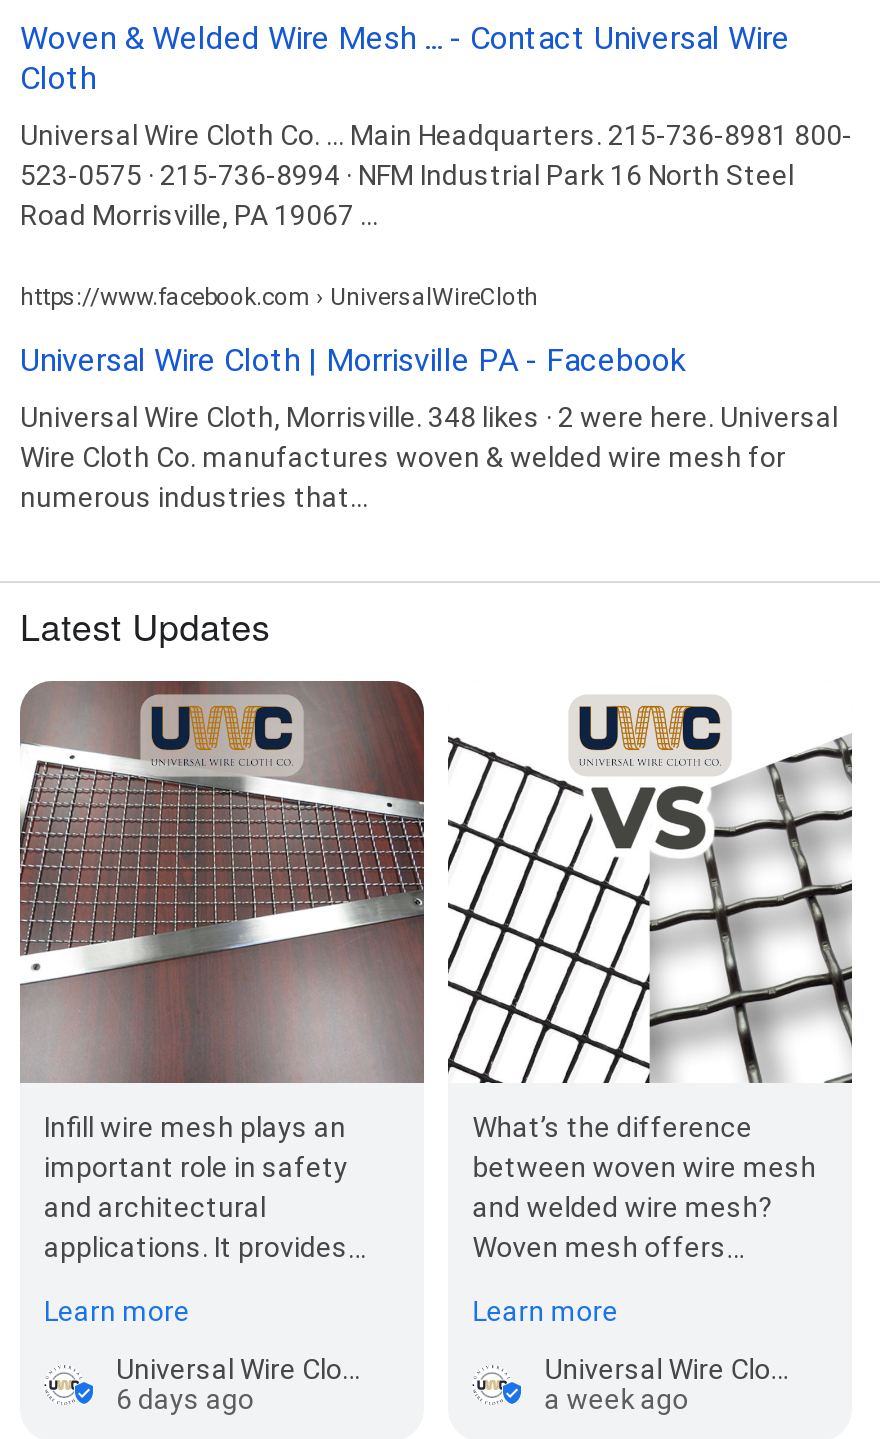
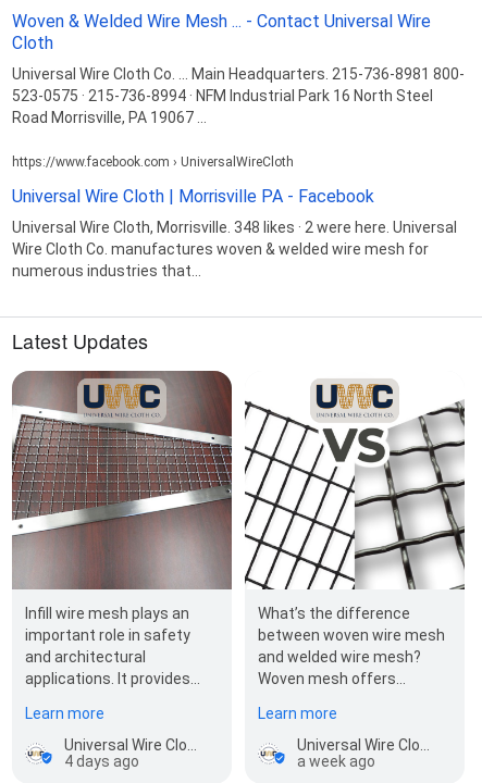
[116,1384,254,1416] 6 days ago -> [64,753,139,770] 4 days ago

